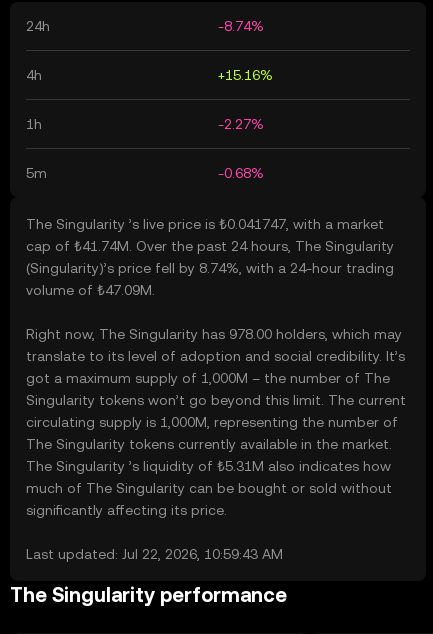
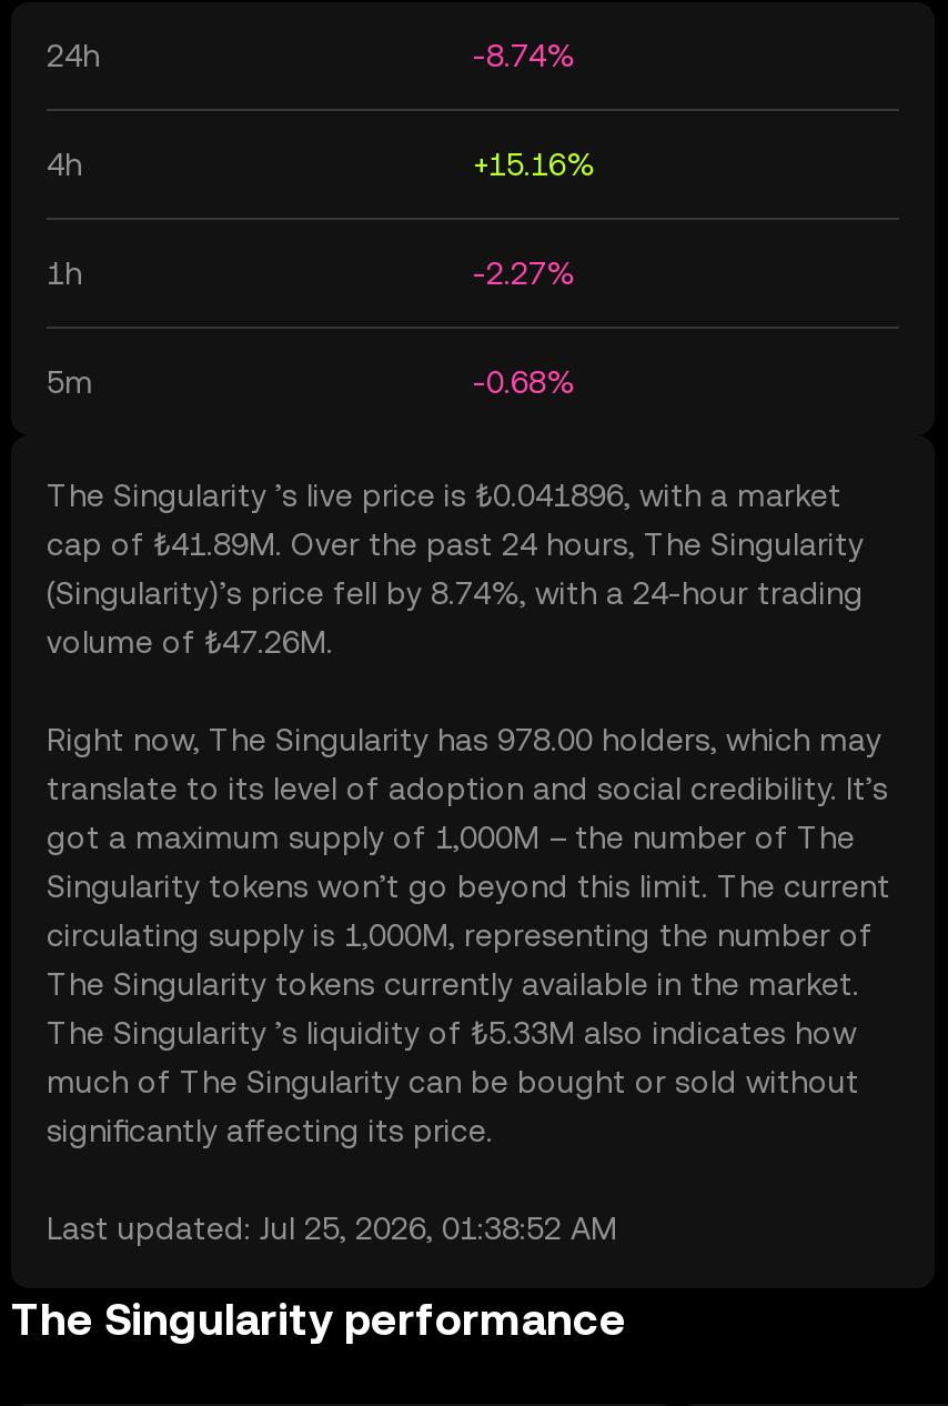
[26,216,384,232] The Singularity ’s live price is ₺0.041747, with a market -> [47,478,841,513] The Singularity ’s live price is ₺0.041896, with a market
[26,238,394,254] cap of ₺41.74M. Over the past 24 hours, The Singularity -> [47,526,864,562] cap of ₺41.89M. Over the past 24 hours, The Singularity
[26,282,155,298] volume of ₺47.09M. -> [47,624,333,660] volume of ₺47.26M.
[26,458,391,474] The Singularity ’s liquidity of ₺5.31M also indicates how -> [47,1015,857,1051] The Singularity ’s liquidity of ₺5.33M also indicates how
[26,546,283,562] Last updated: Jul 22, 2026, 10:59:43 AM -> [47,1211,617,1246] Last updated: Jul 25, 2026, 01:38:52 AM

